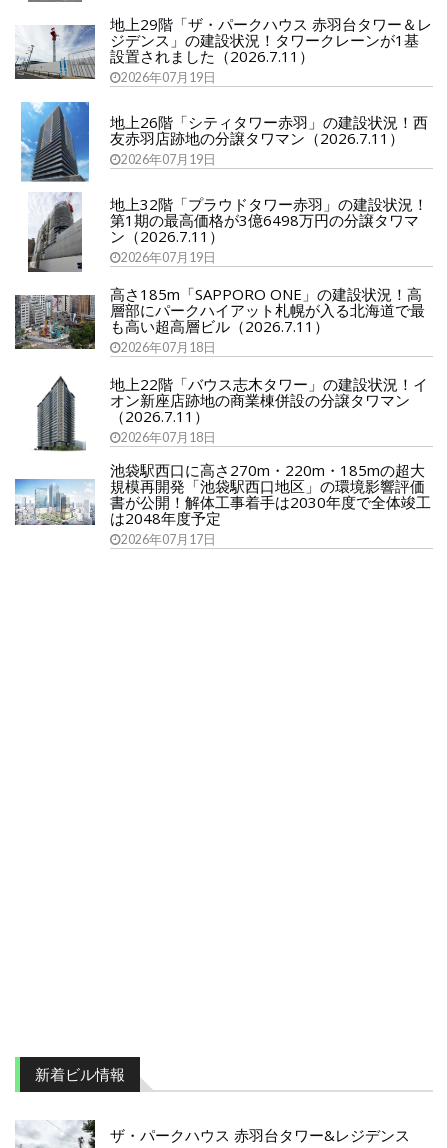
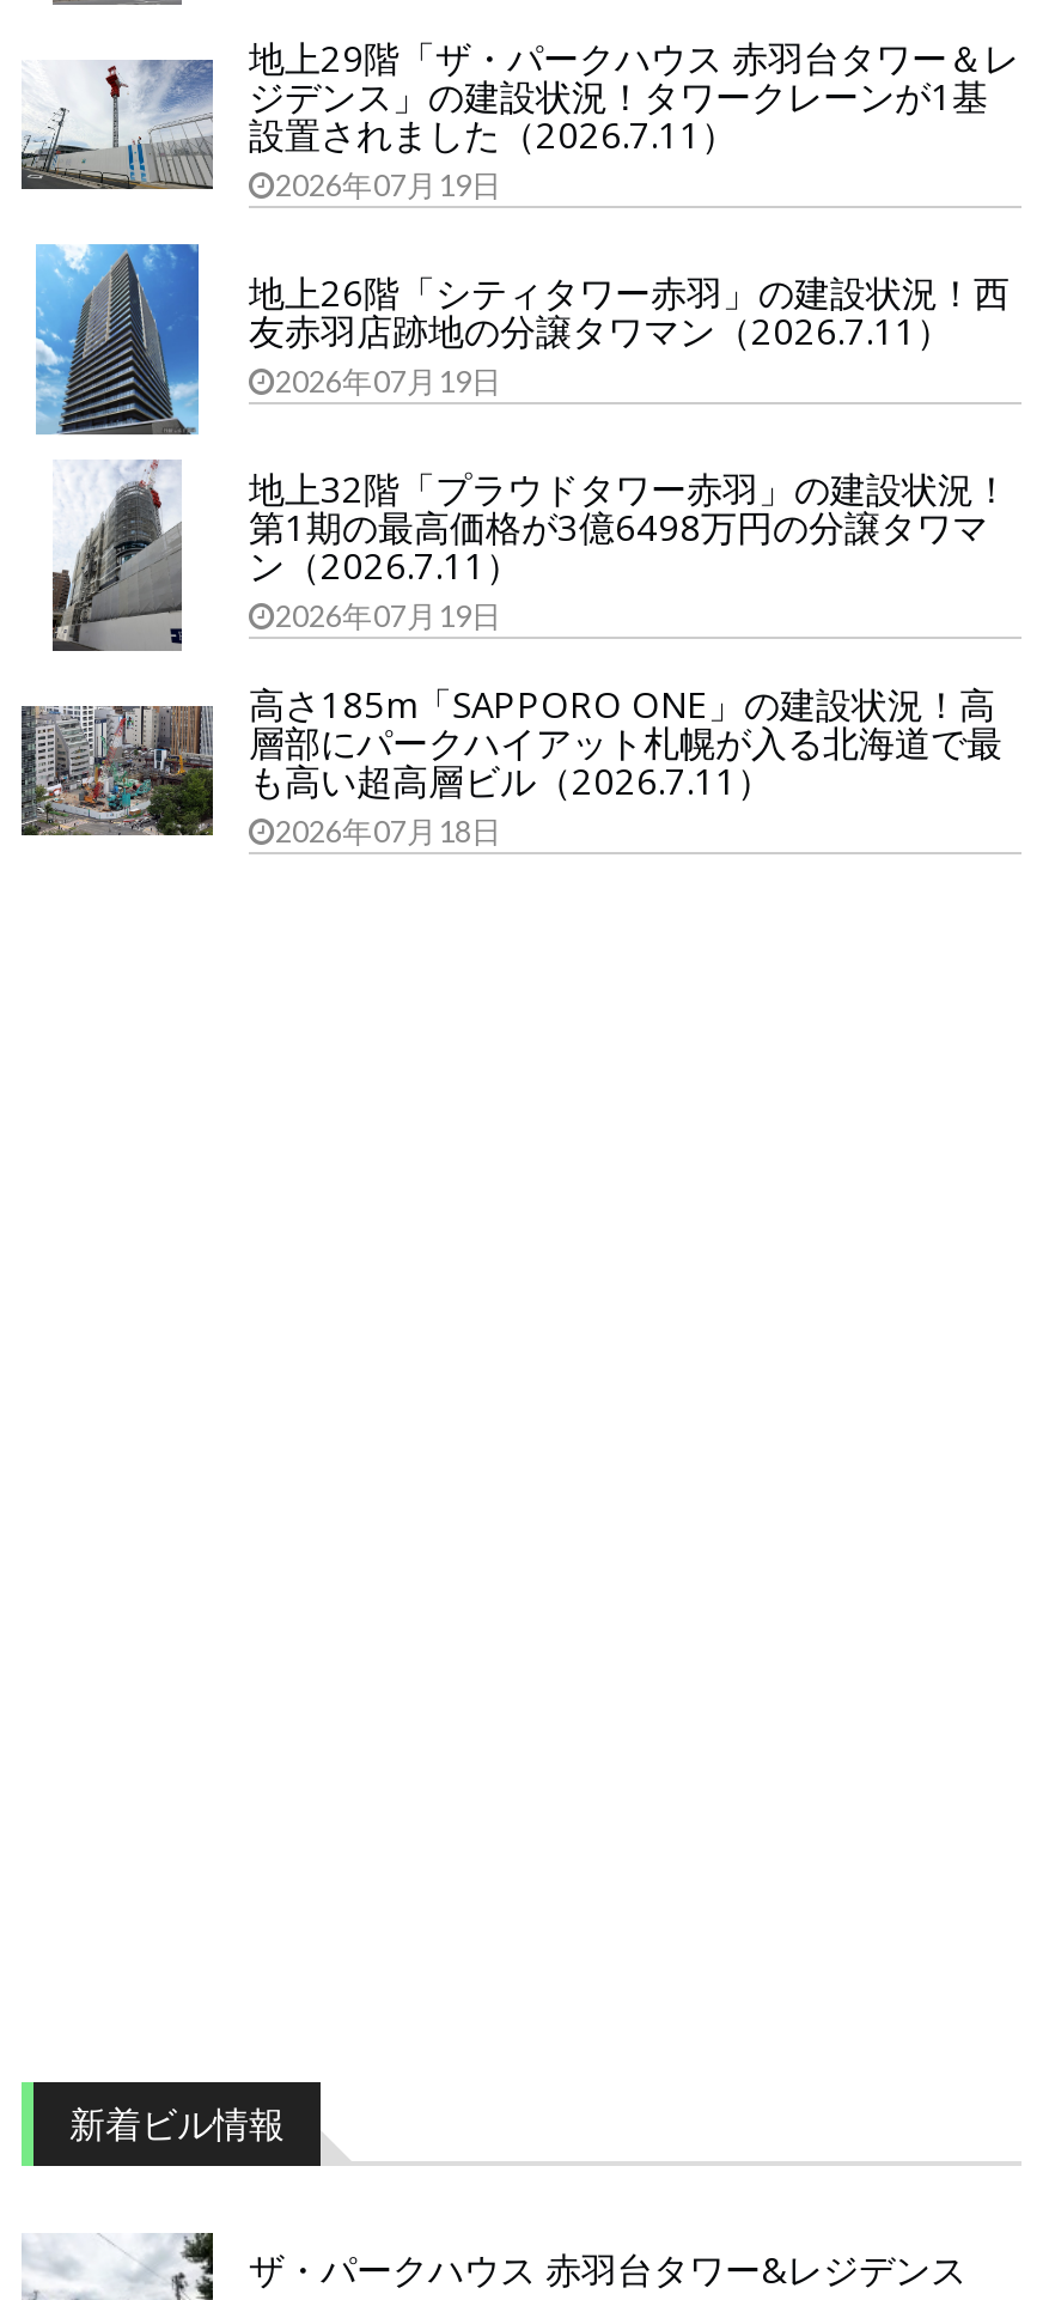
[33,374,431,547] [image] | 地上22階「バウス志木タワー」の建設状況！イ | オン新座店跡地の商業棟併設の分譲タワマン | （2026.7.11） | 2026年07月18日 | 池袋駅西口に高さ270m・220m・185mの超大 | 規模再開発「池袋駅西口地区」の環境影響評価 | 書が公開！解体工事着手は2030年度で全体竣工 | は2048年度予定 | 2026年07月17日 -> none
[14,478,96,526] [image] -> none

